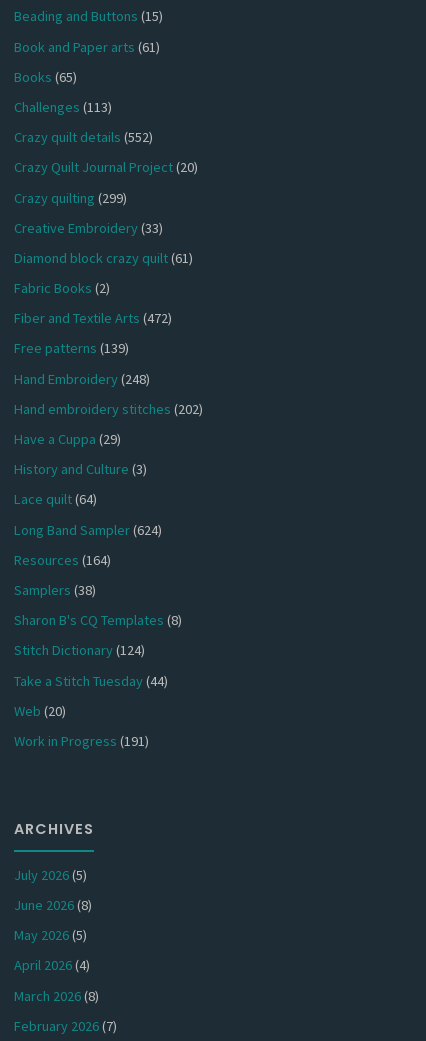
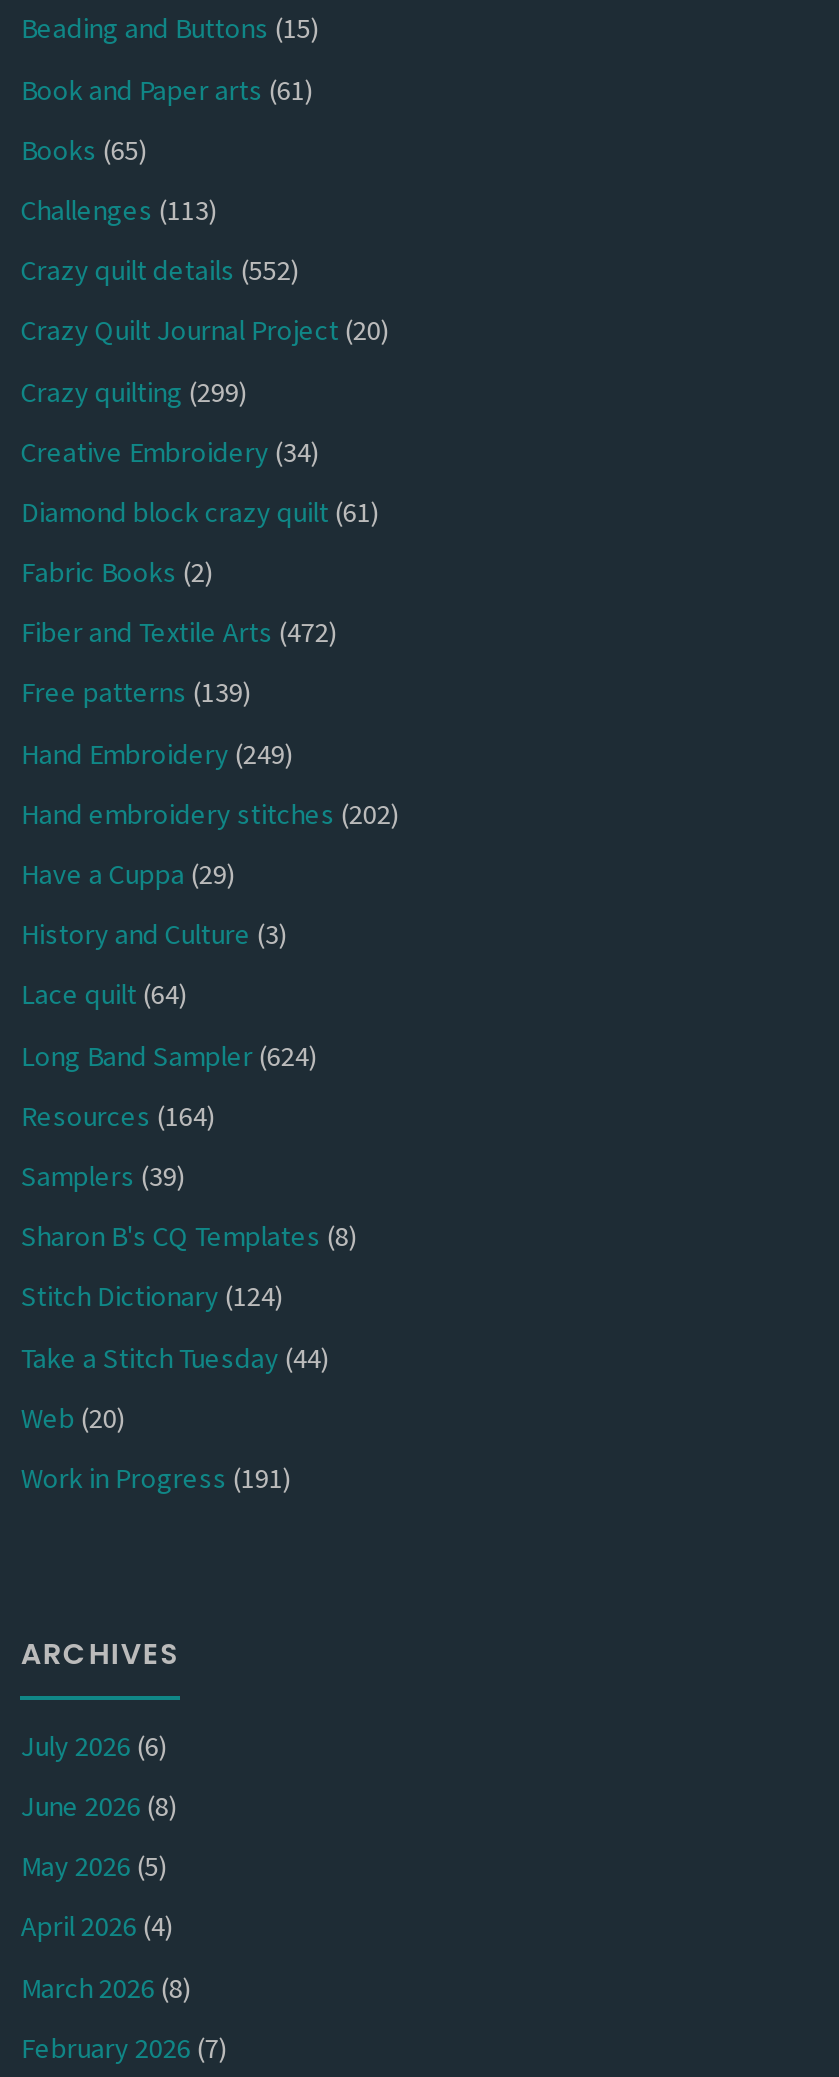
[14,219,163,237] Creative Embroidery (33) -> [21,433,319,469] Creative Embroidery (34)
[14,370,150,388] Hand Embroidery (248) -> [21,735,293,771] Hand Embroidery (249)
[14,581,96,599] Samplers (38) -> [21,1158,185,1194] Samplers (39)
[14,866,87,884] July 2026 (5) -> [21,1728,167,1764] July 2026 (6)

